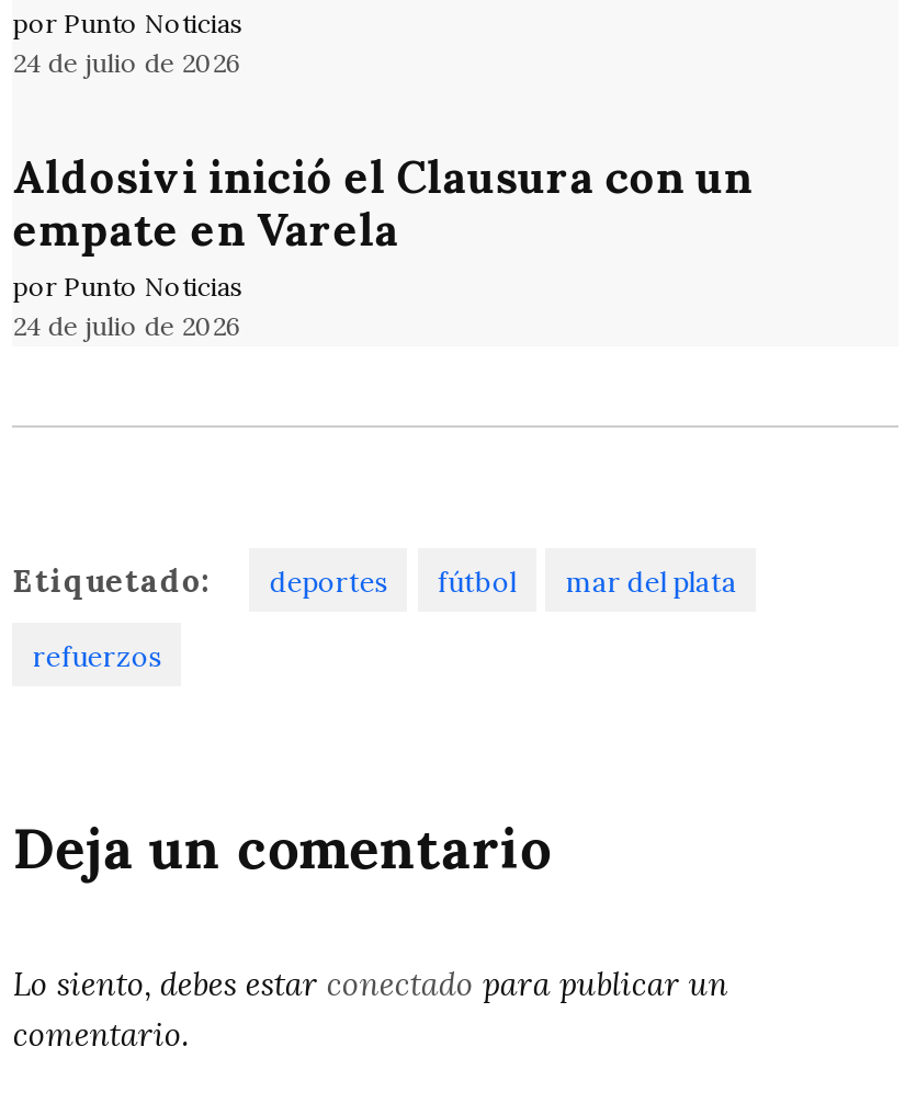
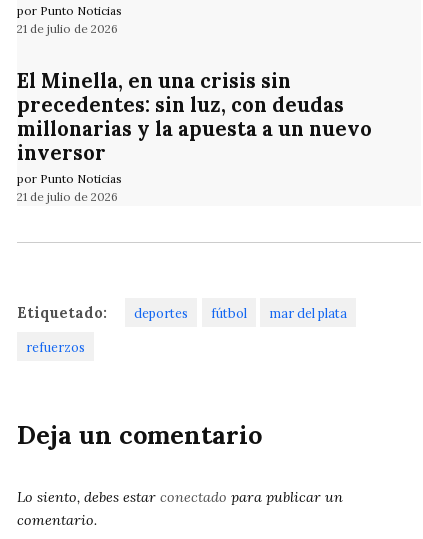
[13,46,241,79] 24 de julio de 2026 -> [17,21,118,36] 21 de julio de 2026
[13,150,752,260] Aldosivi inició el Clausura con un | empate en Varela -> [17,68,372,166] El Minella, en una crisis sin | precedentes: sin luz, con deudas | millonarias y la apuesta a un nuevo | inversor
[13,309,241,342] 24 de julio de 2026 -> [17,189,118,204] 21 de julio de 2026

